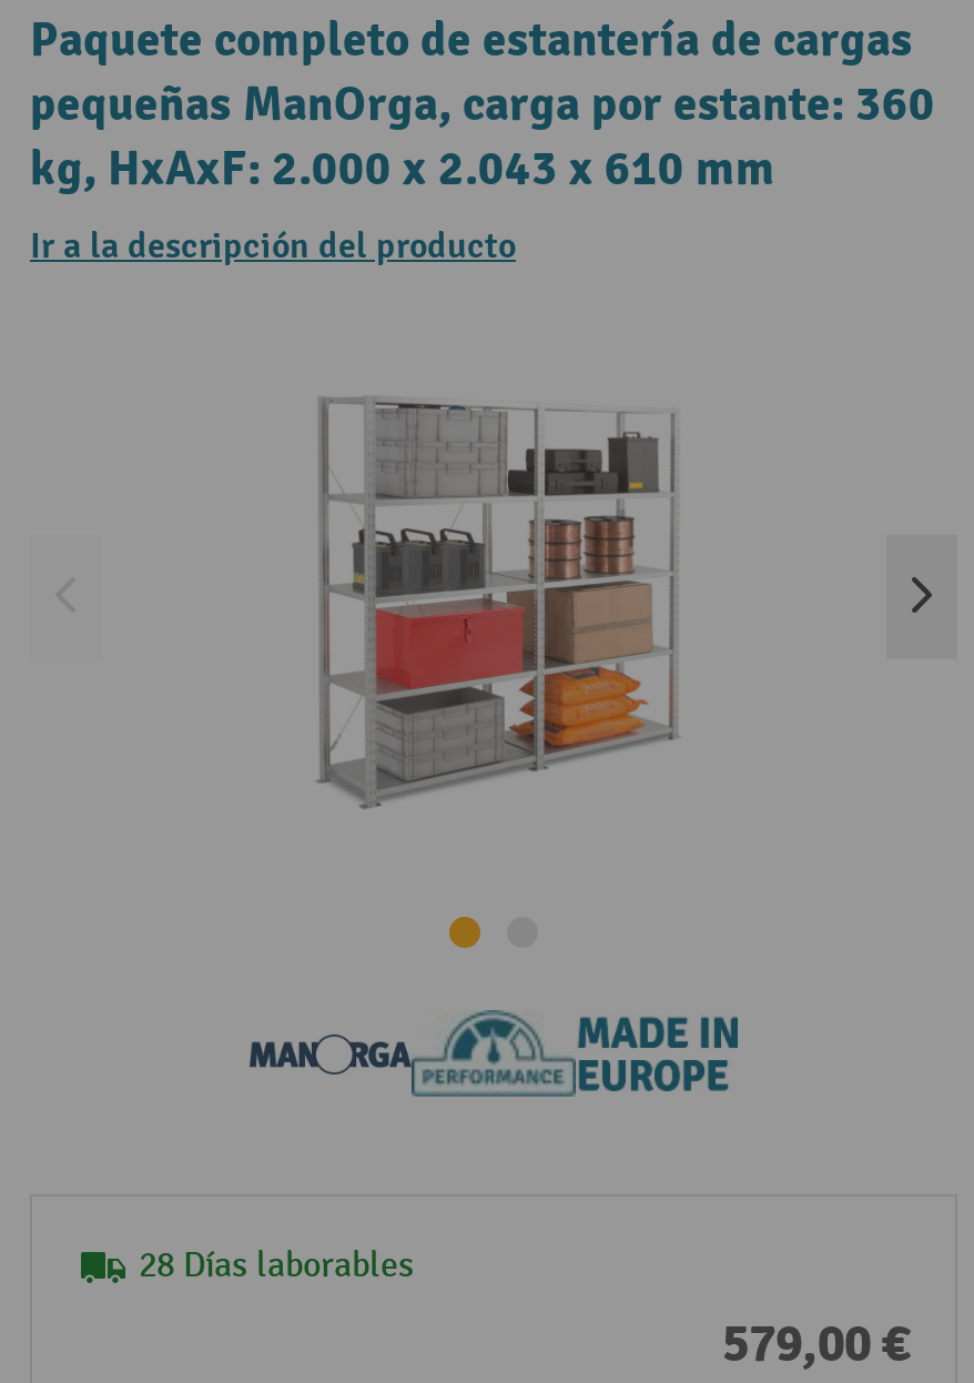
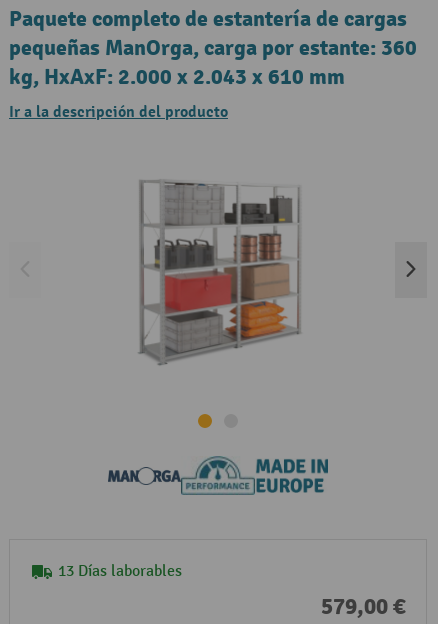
[139,1246,414,1288] 28 Días laborables -> [58,562,182,581] 13 Días laborables

